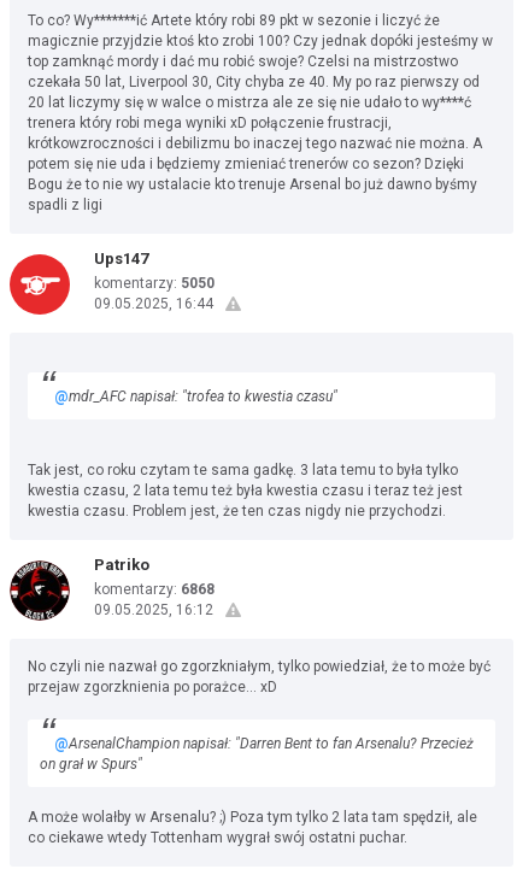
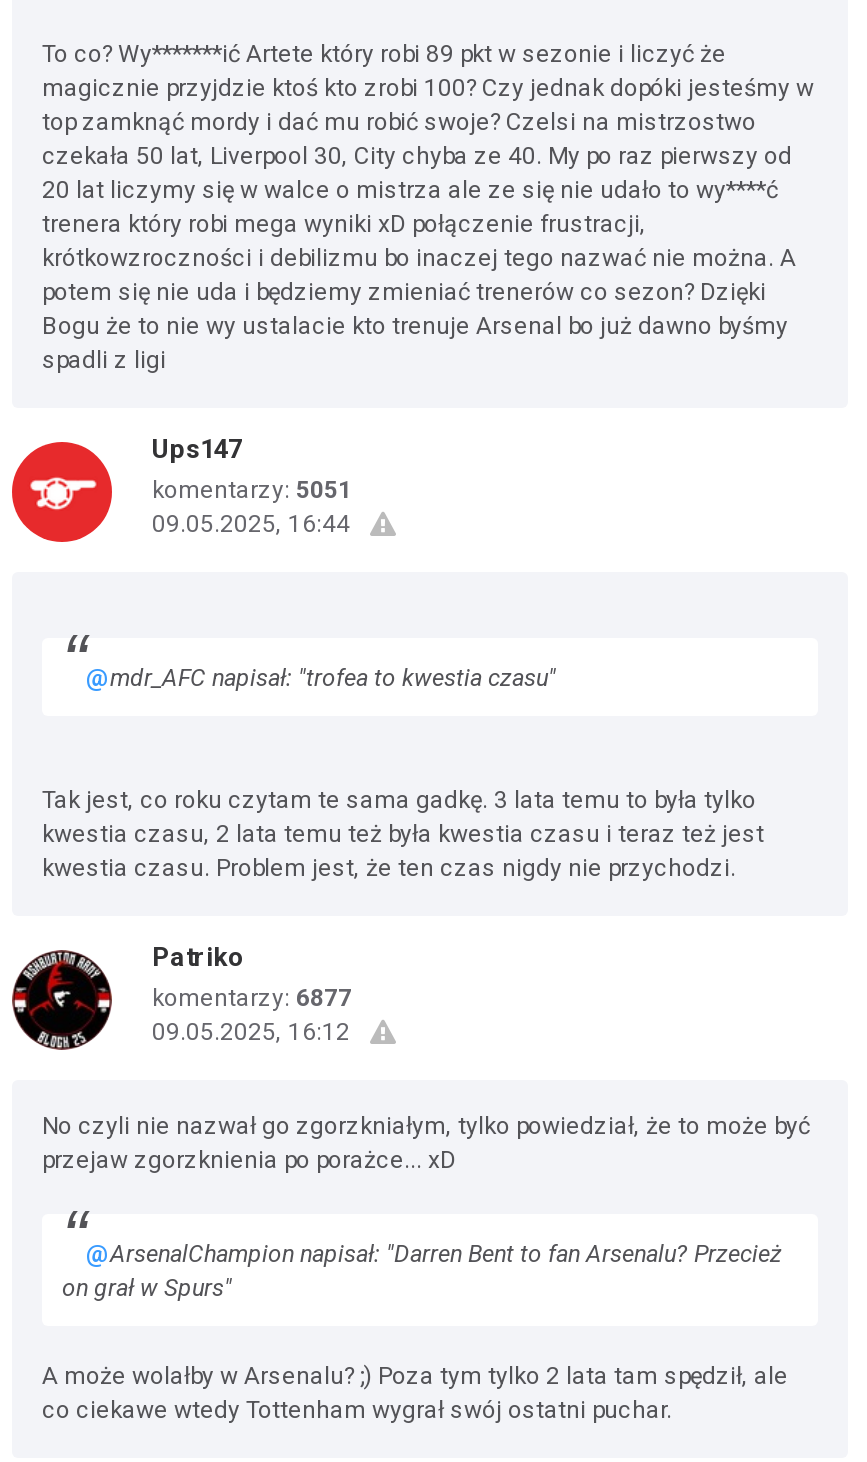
[94,275,215,292] komentarzy: 5050 -> [152,476,352,504] komentarzy: 5051
[94,581,215,598] komentarzy: 6868 -> [152,984,352,1012] komentarzy: 6877

